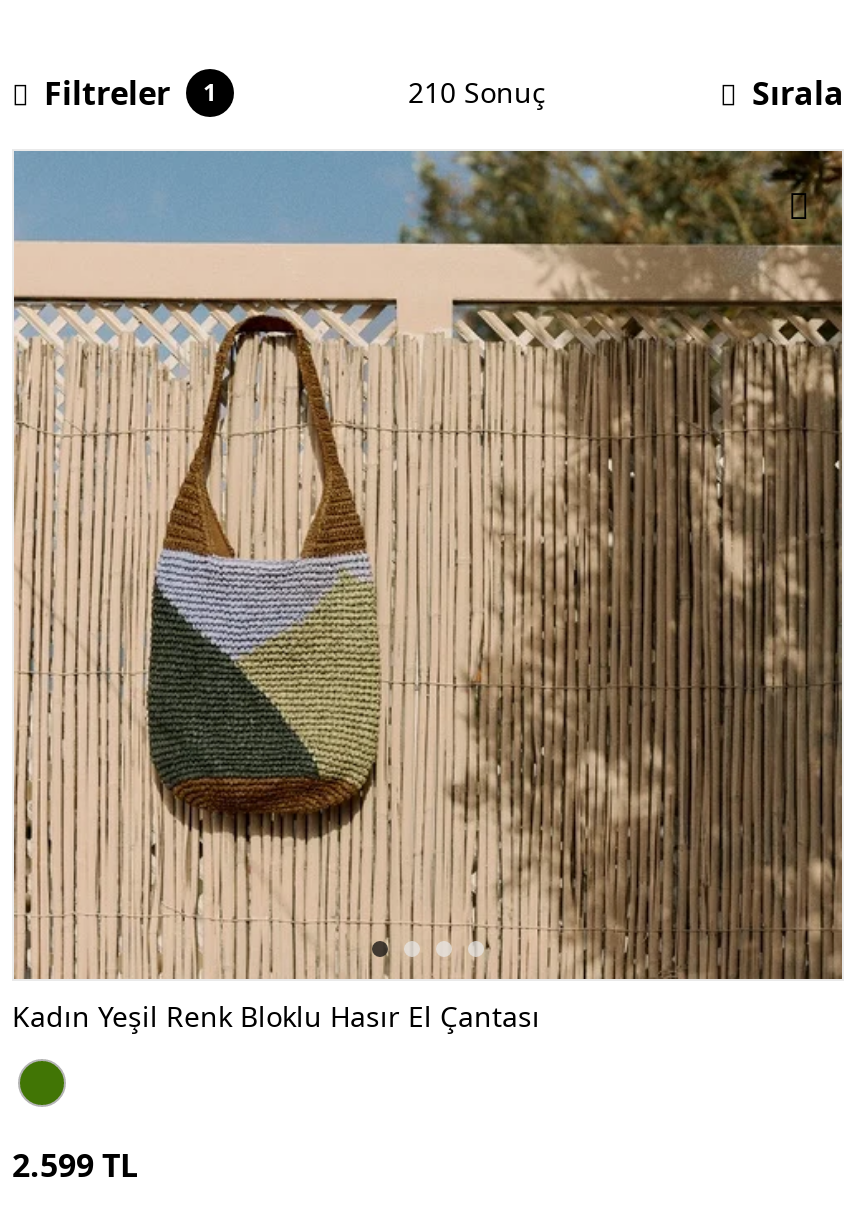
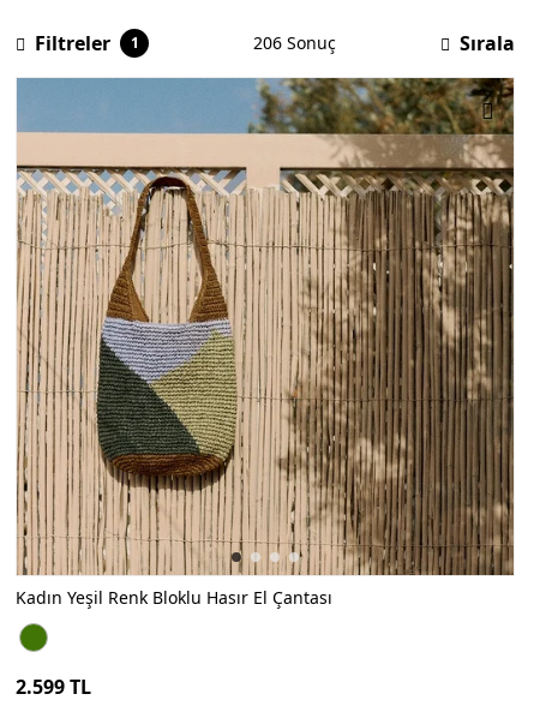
[408,73,546,111] 210 Sonuç -> [253,31,336,54] 206 Sonuç

